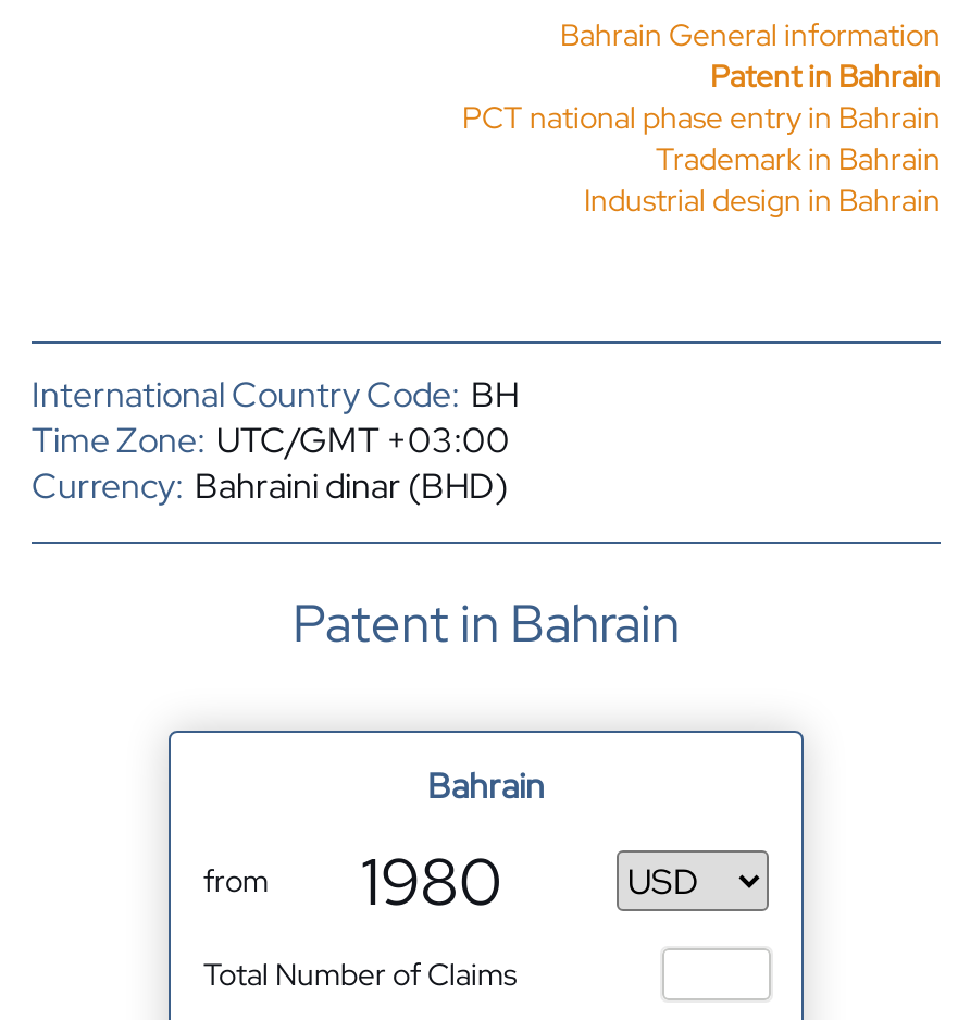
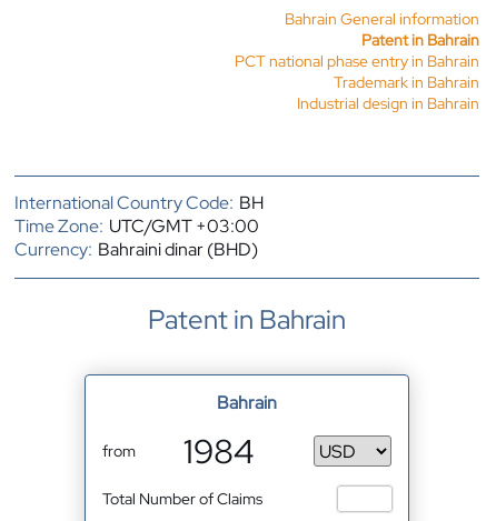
[361,838,502,925] 1980 -> [183,429,255,473] 1984

